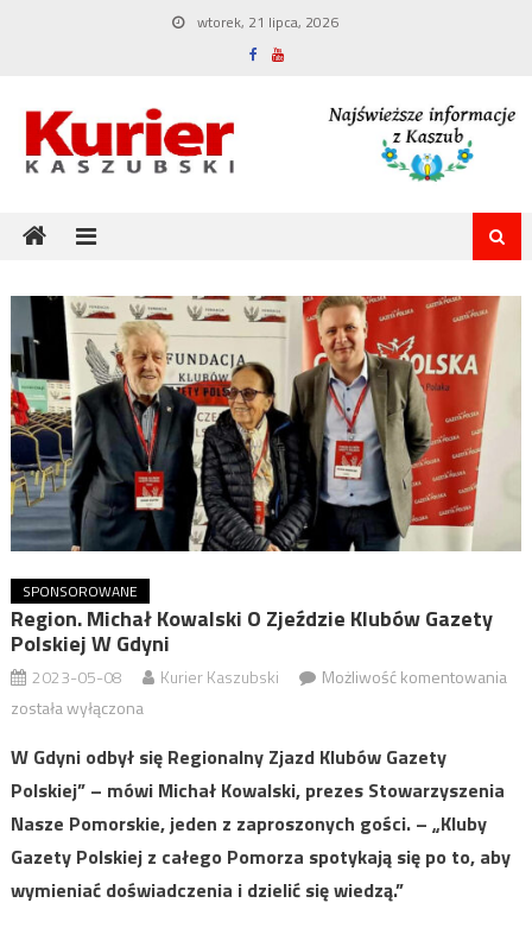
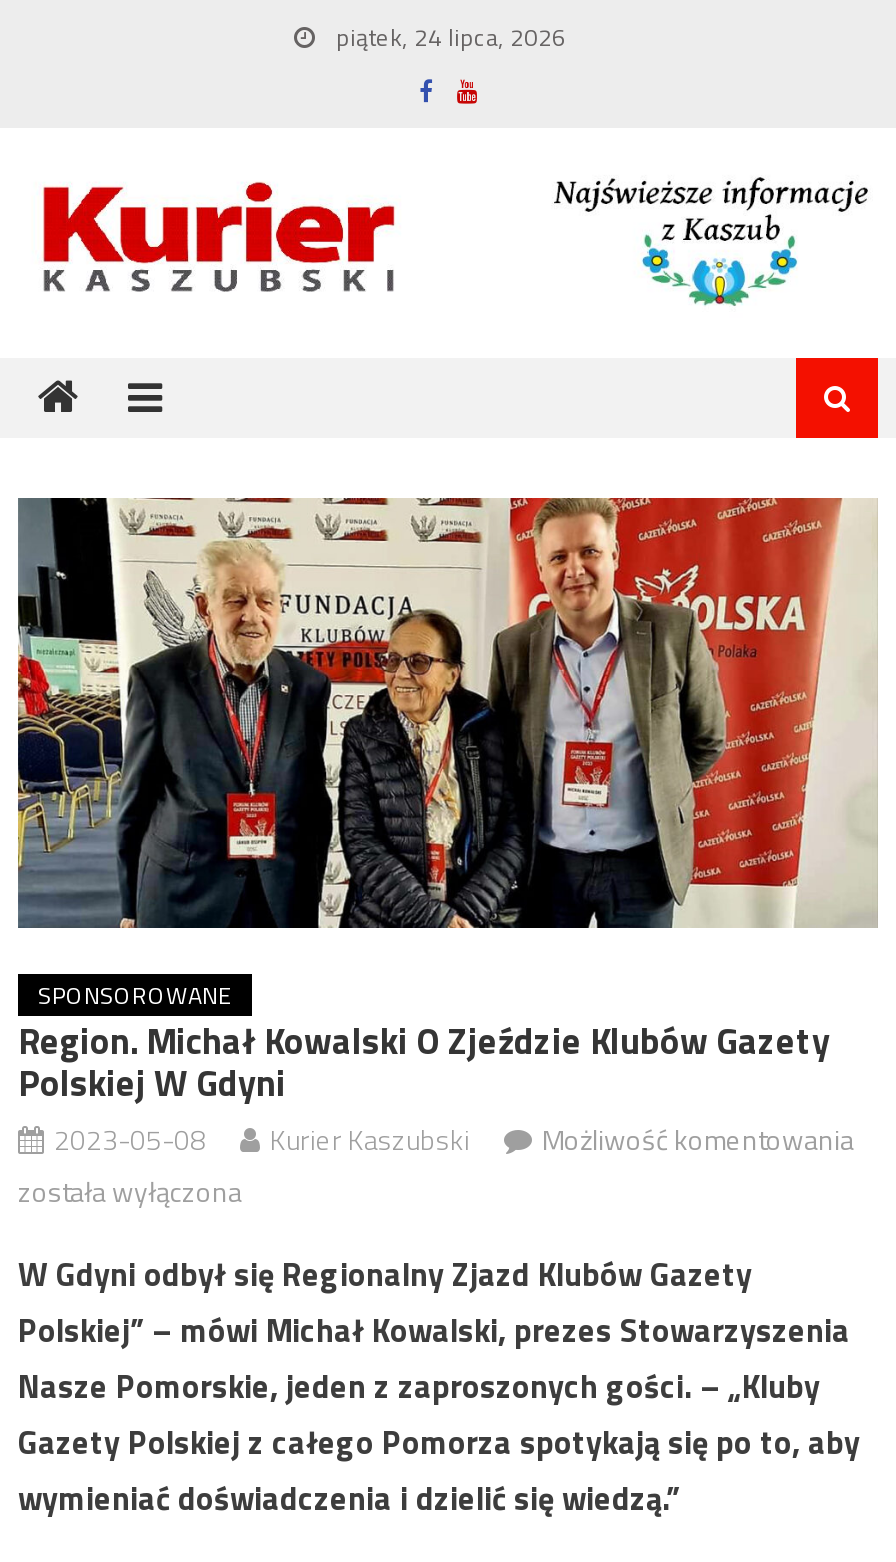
[194,11,338,33] wtorek, 21 lipca, 2026 -> [330,18,566,56] piątek, 24 lipca, 2026

